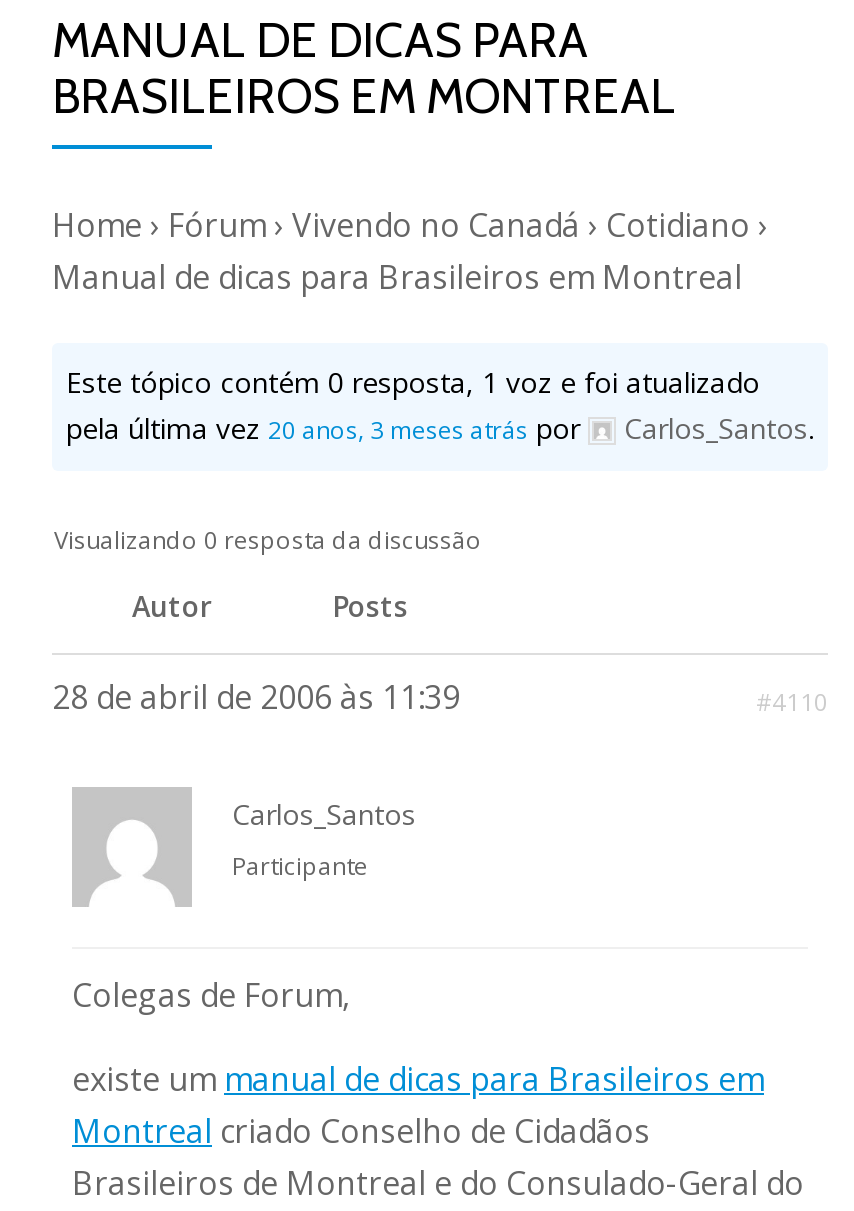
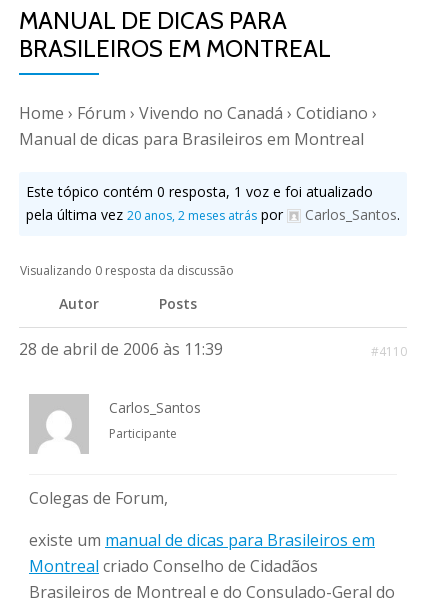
[66,409,588,447] pela última vez 20 anos, 3 meses atrás por -> [26,205,287,224] pela última vez 20 anos, 2 meses atrás por

